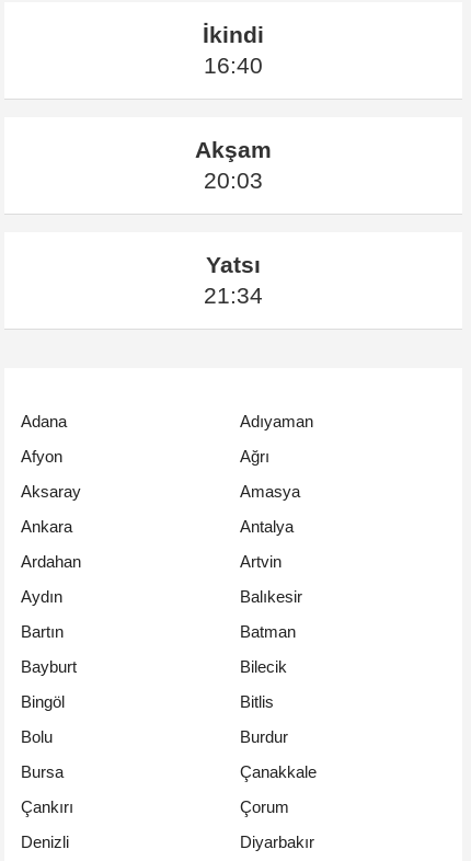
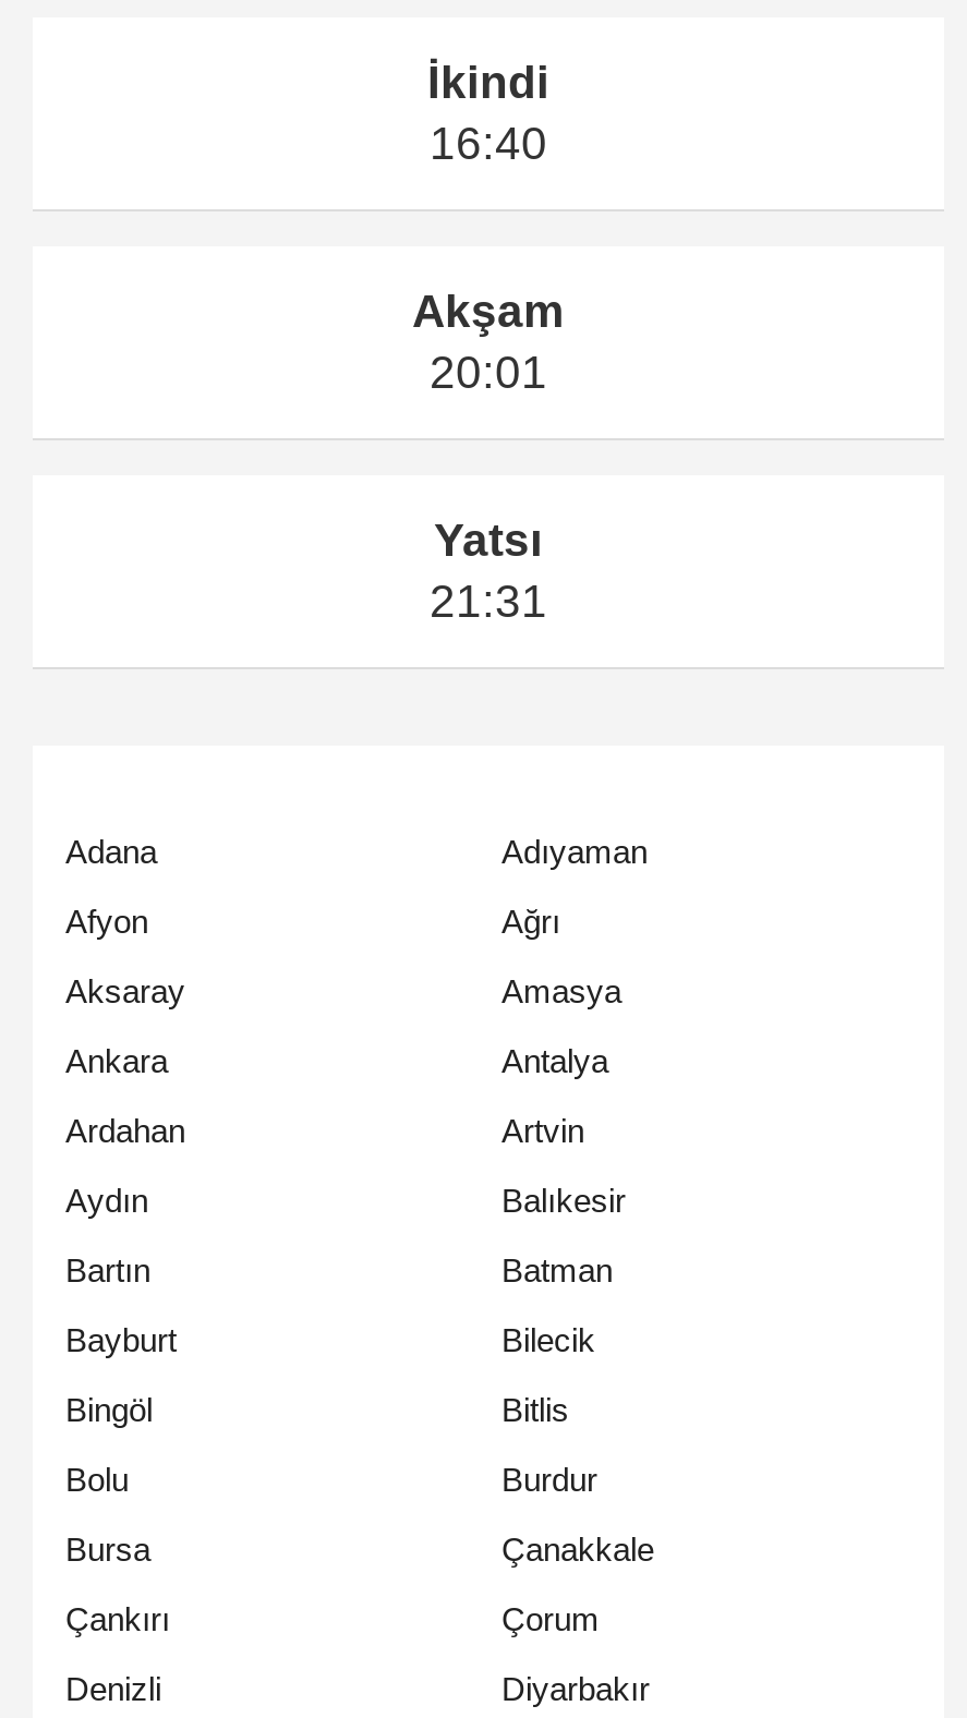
[204,168,263,193] 20:03 -> [430,348,547,398] 20:01
[204,283,263,308] 21:34 -> [430,576,547,627] 21:31

